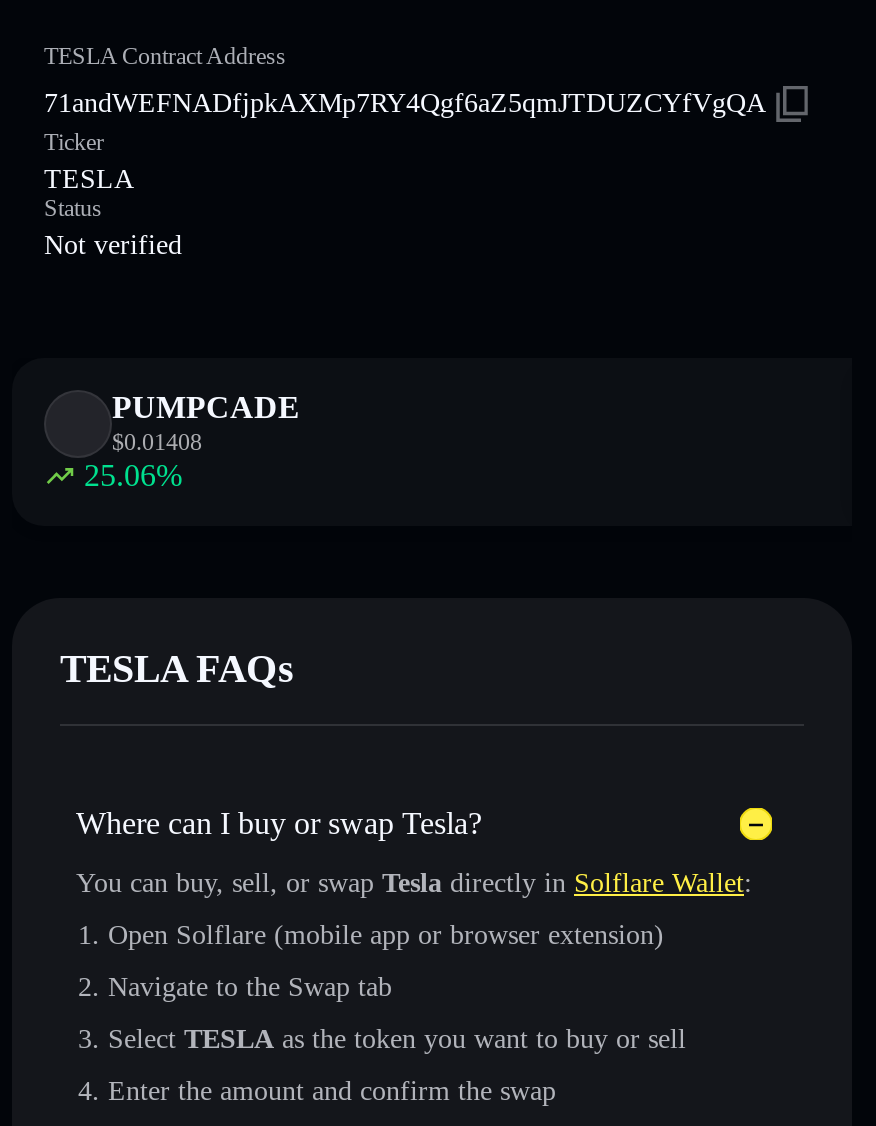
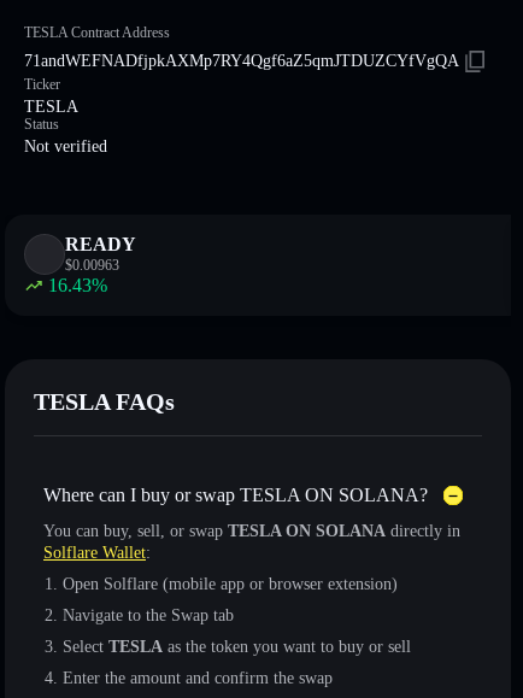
[84,390,300,492] PUMPCADE | $0.01408 | 25.06% -> [48,234,136,295] READY | $0.00963 | 16.43%
[76,806,482,840] Where can I buy or swap Tesla? -> [43,485,428,505] Where can I buy or swap TESLA ON SOLANA?
[76,868,752,898] You can buy, sell, or swap Tesla directly in Solflare Wallet: -> [43,522,460,562] You can buy, sell, or swap TESLA ON SOLANA directly in | Solflare Wallet:

